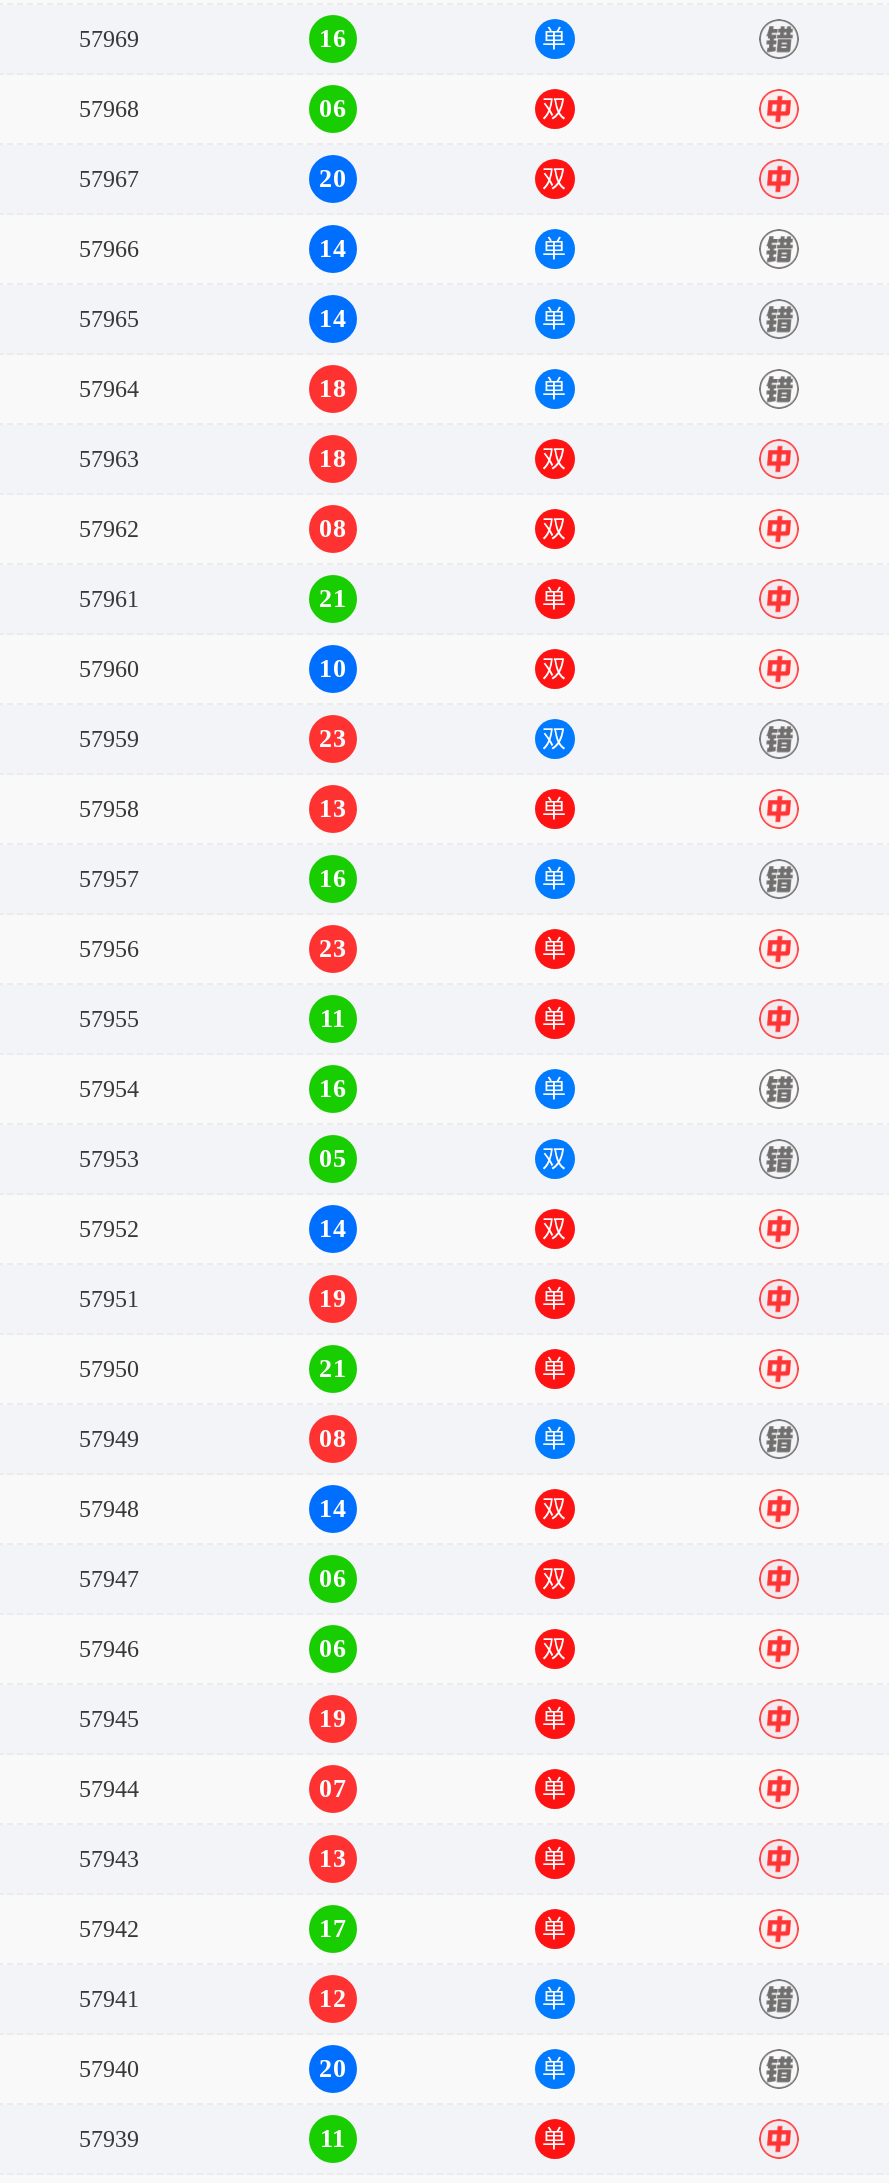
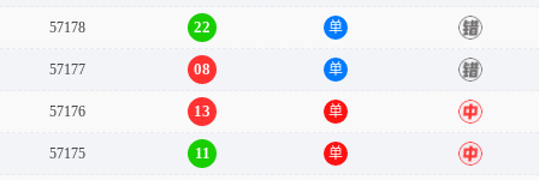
[79,25,139,53] 57969 -> [49,19,85,36] 57178
[319,23,347,53] 16 -> [194,18,211,36] 22
[79,93,790,1453] 57968 | 06 | 双 | 中 | 57967 | 20 | 双 | 中 | 57966 | 14 | 单 | 错 | 57965 | 14 | 单 | 错 | 57964 | 18 | 单 | 错 | 57963 | 18 | 双 | 中 | 57962 | 08 | 双 | 中 | 57961 | 21 | 单 | 中 | 57960 | 10 | 双 | 中 | 57959 | 23 | 双 | 错 | 57958 | 13 | 单 | 中 | 57957 | 16 | 单 | 错 | 57956 | 23 | 单 | 中 | 57955 | 11 | 单 | 中 | 57954 | 16 | 单 | 错 | 57953 | 05 | 双 | 错 | 57952 | 14 | 双 | 中 | 57951 | 19 | 单 | 中 | 57950 | 21 | 单 | 中 | 57949 -> [49,61,85,78] 57177
[79,1493,790,1873] 57948 | 14 | 双 | 中 | 57947 | 06 | 双 | 中 | 57946 | 06 | 双 | 中 | 57945 | 19 | 单 | 中 | 57944 | 07 | 单 | 中 | 57943 -> [49,103,85,120] 57176
[79,1913,790,2153] 57942 | 17 | 单 | 中 | 57941 | 12 | 单 | 错 | 57940 | 20 | 单 | 错 | 57939 -> [49,145,85,162] 57175

